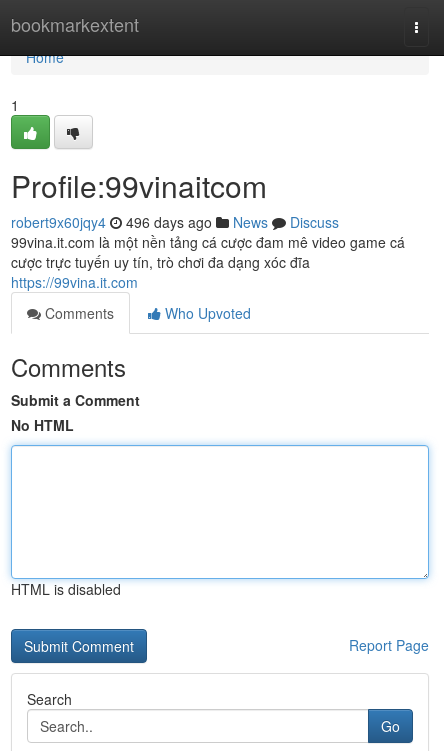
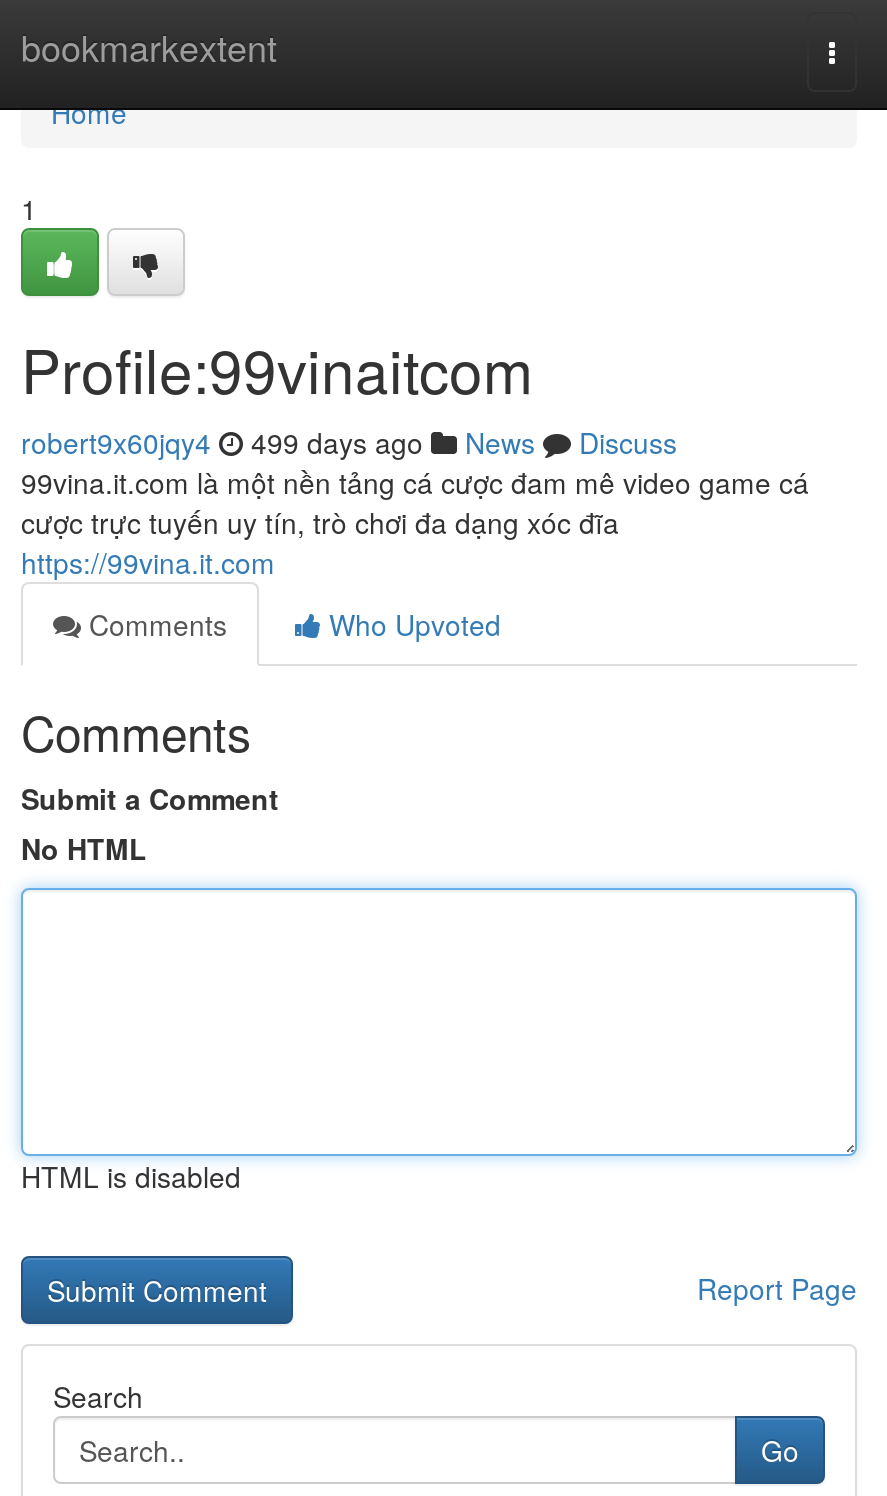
[11,212,339,232] robert9x60jqy4 496 days ago News Discuss -> [21,422,677,462] robert9x60jqy4 499 days ago News Discuss

